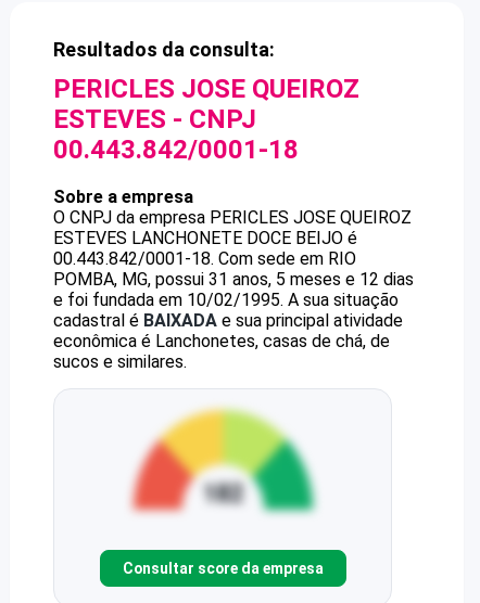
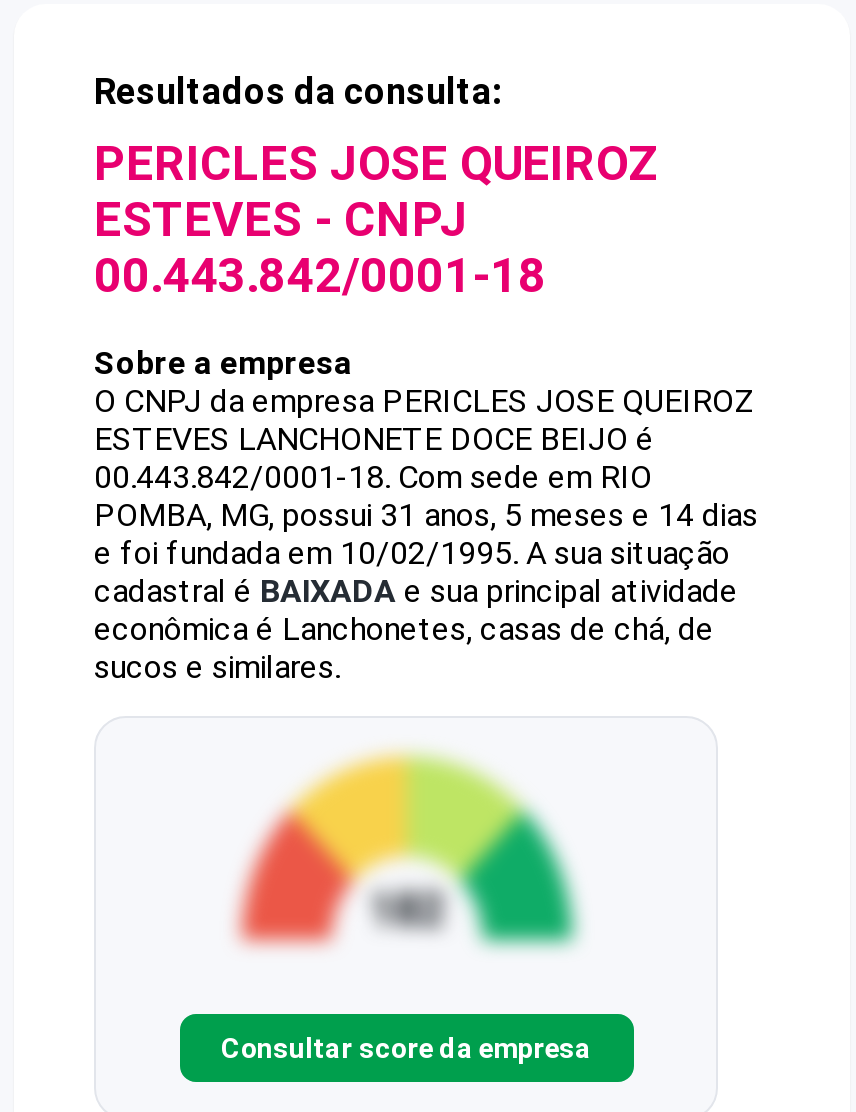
[53,269,414,290] POMBA, MG, possui 31 anos, 5 meses e 12 dias -> [94,496,758,534] POMBA, MG, possui 31 anos, 5 meses e 14 dias

